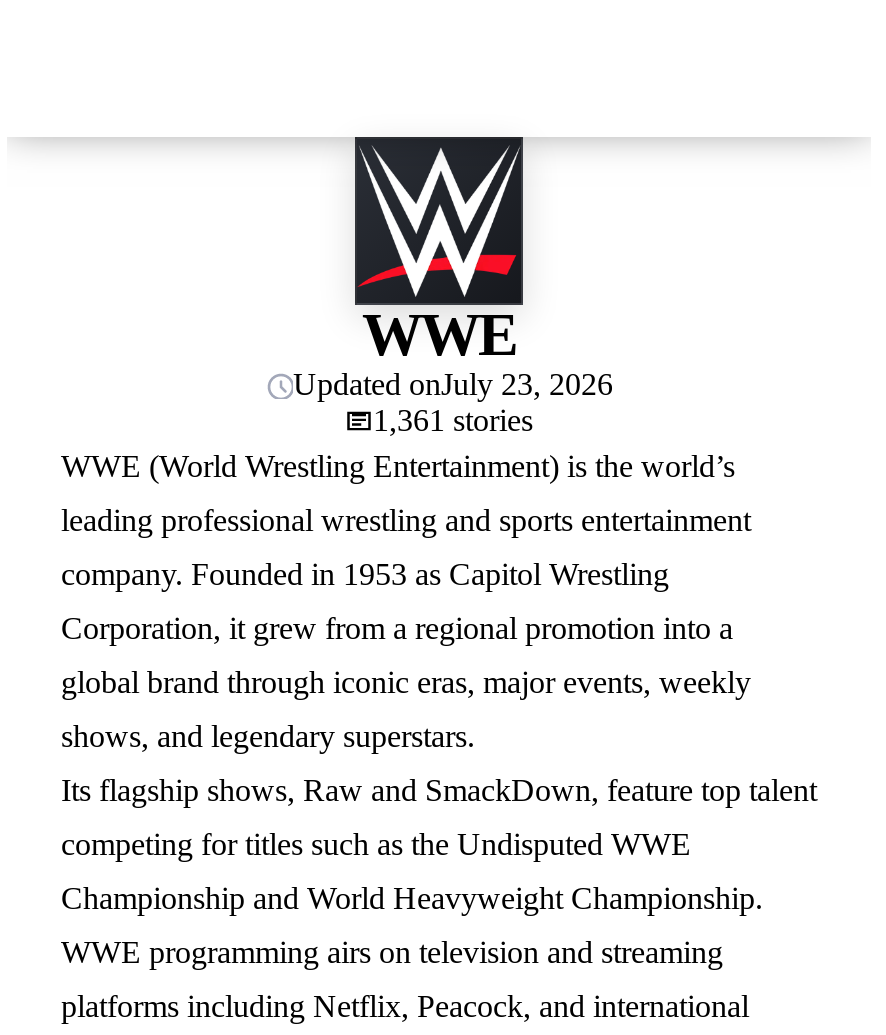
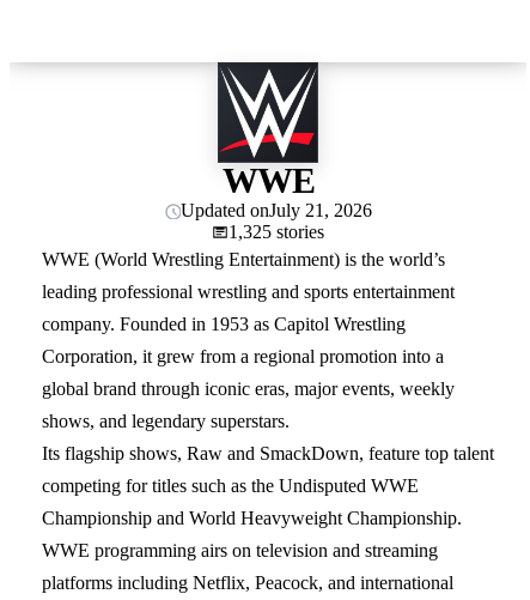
[293,367,613,401] Updated onJuly 23, 2026 -> [181,200,372,220] Updated onJuly 21, 2026
[373,403,533,437] 1,361 stories -> [229,222,324,242] 1,325 stories

